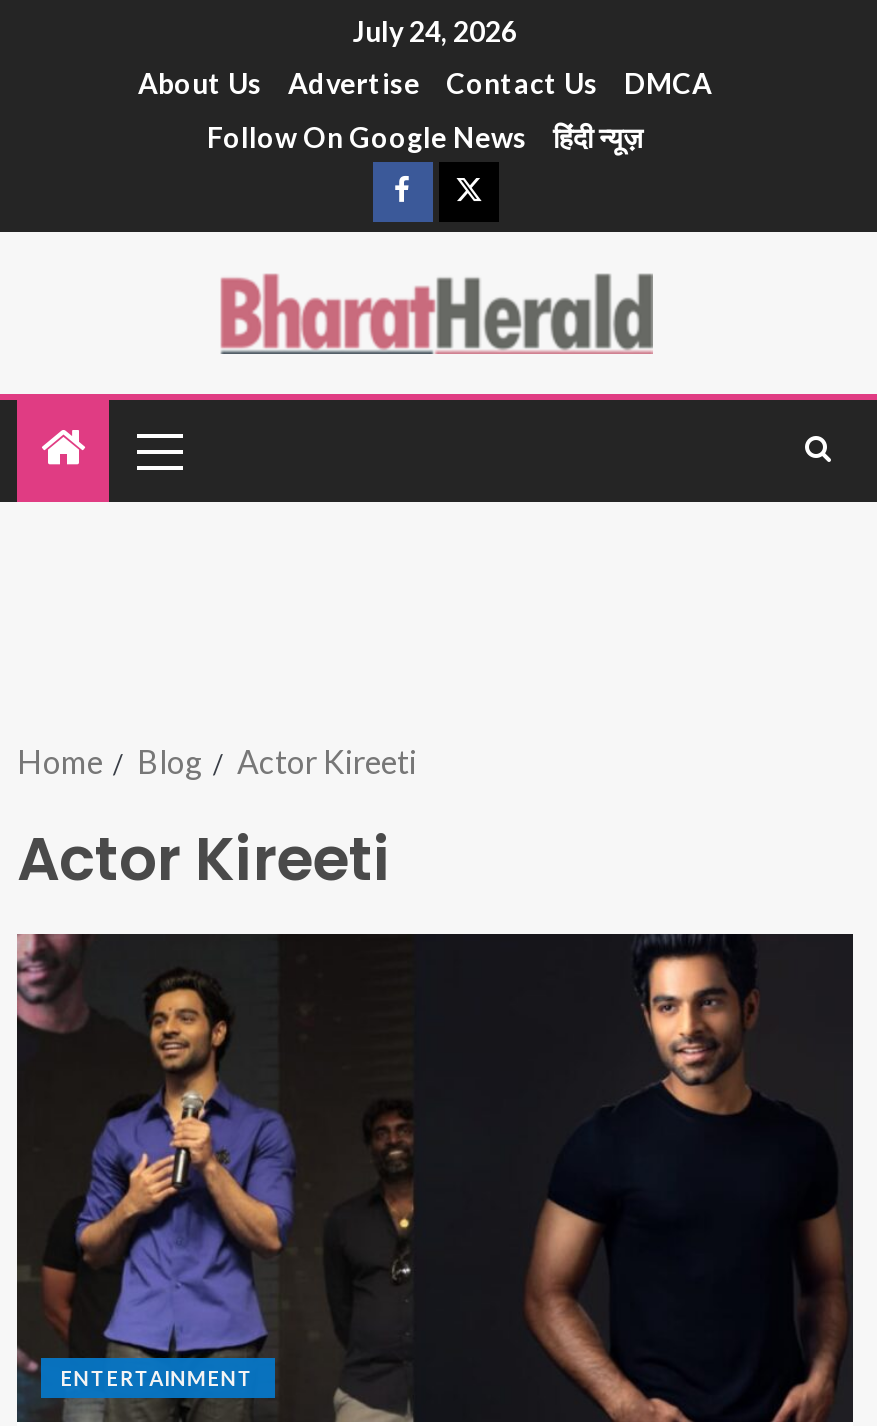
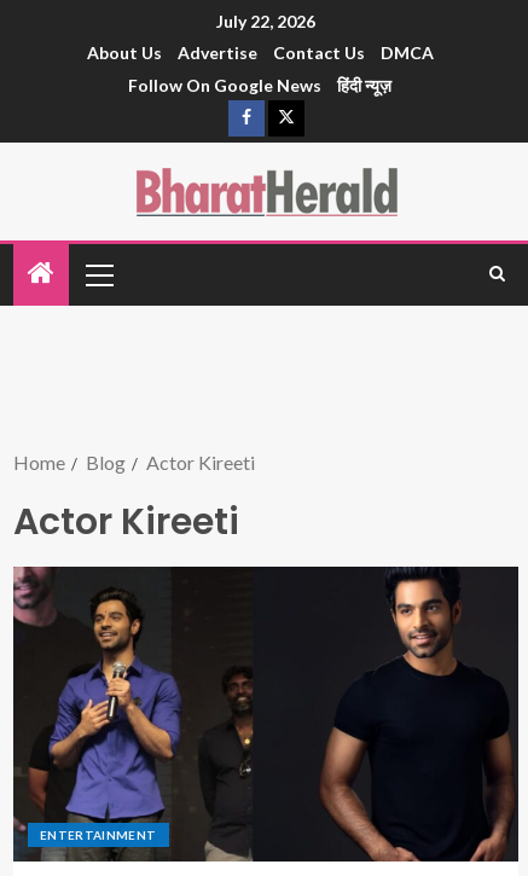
[353,15,517,49] July 24, 2026 -> [216,11,315,32] July 22, 2026

